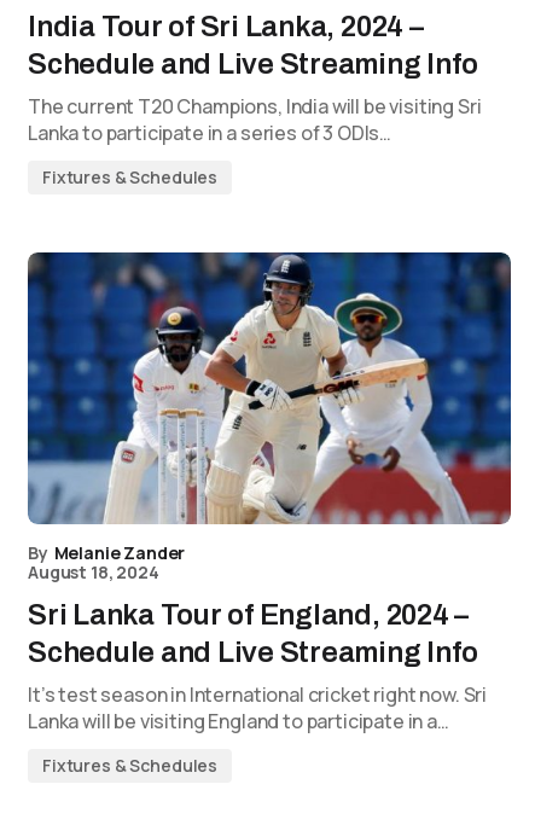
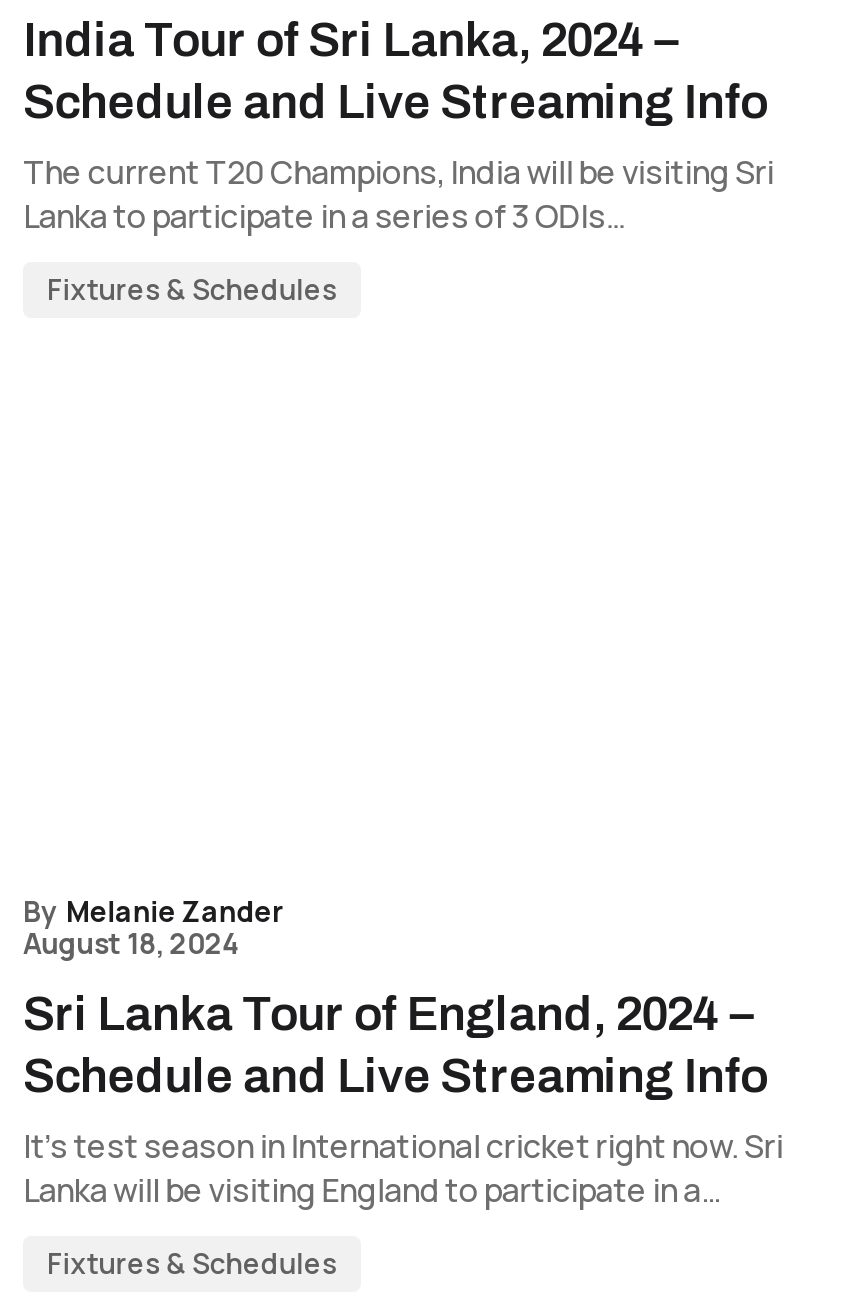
[27,251,512,525] [image] -> none

